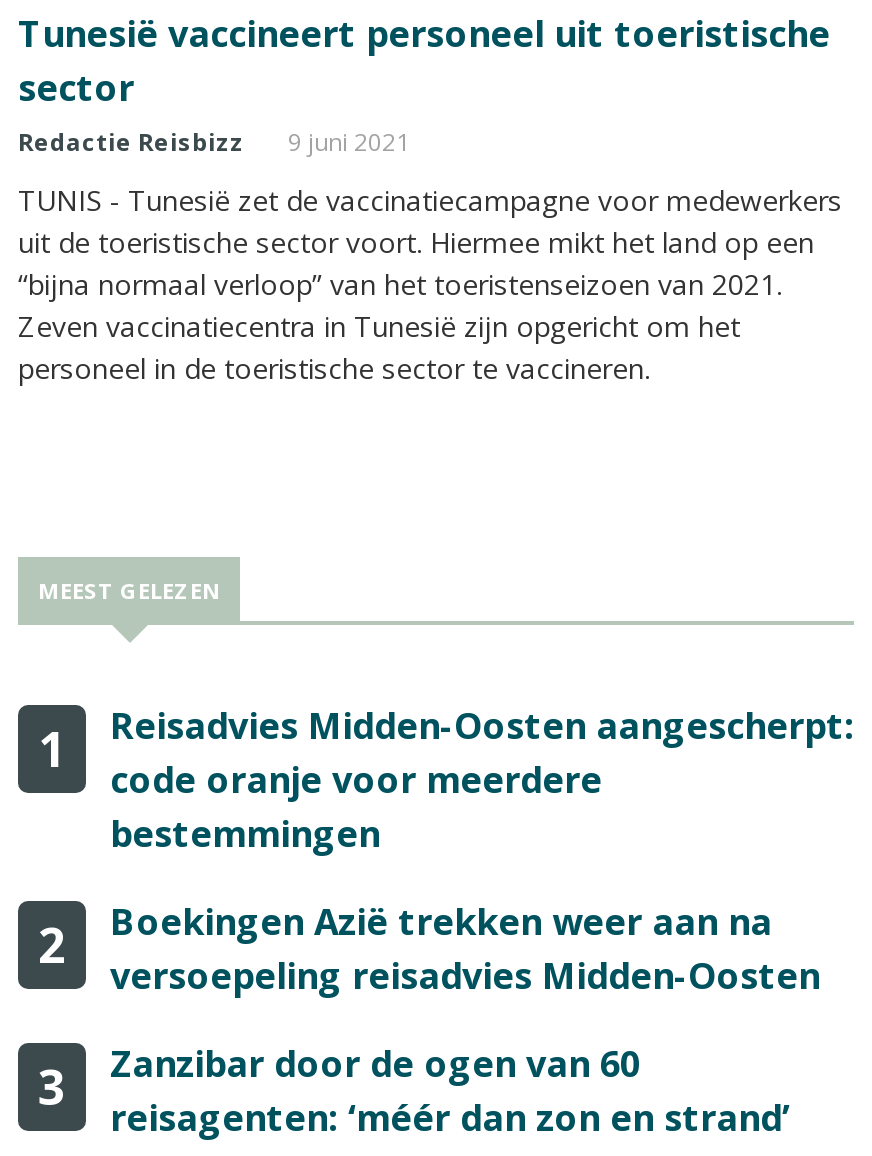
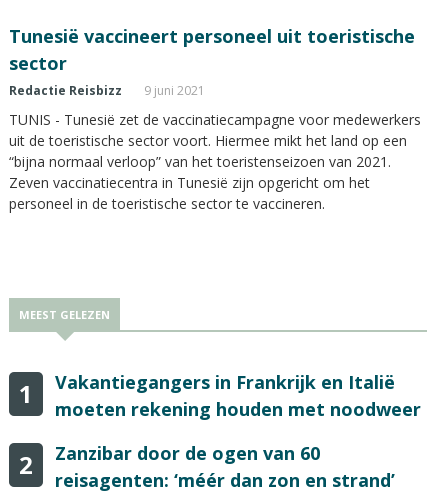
[110,701,854,857] Reisadvies Midden-Oosten aangescherpt: | code oranje voor meerdere | bestemmingen -> [55,370,421,421] Vakantiegangers in Frankrijk en Italië | moeten rekening houden met noodweer
[38,897,820,1119] Boekingen Azië trekken weer aan na | versoepeling reisadvies Midden-Oosten | 3 -> none

